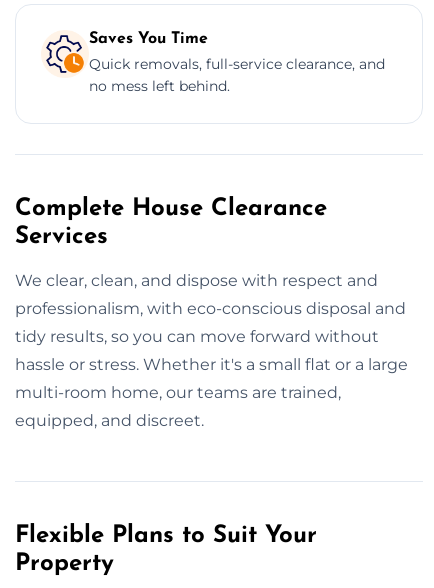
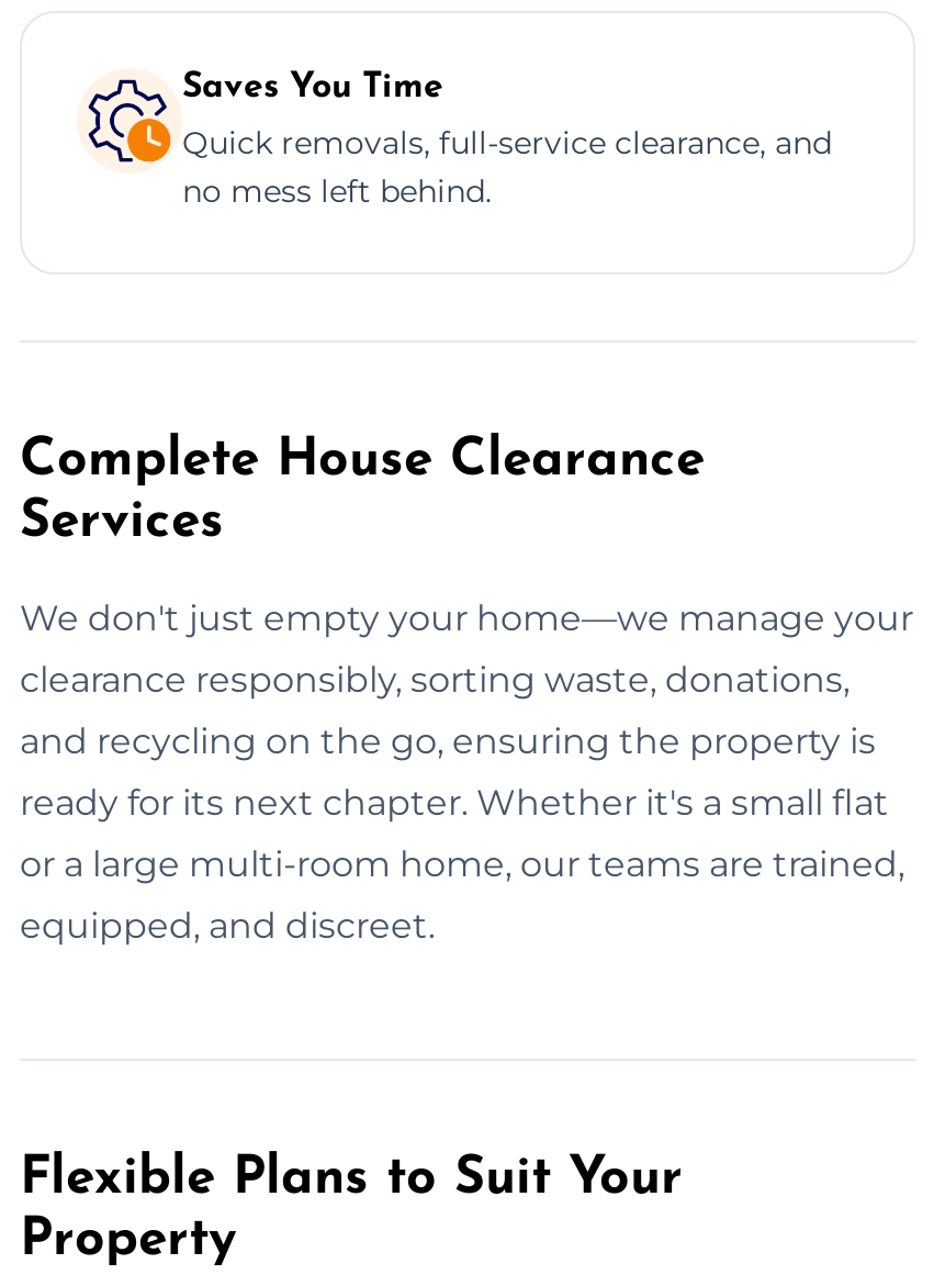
[15,271,378,290] We clear, clean, and dispose with respect and -> [20,597,913,638] We don't just empty your home—we manage your
[15,299,406,318] professionalism, with eco-conscious disposal and -> [20,658,850,700] clearance responsibly, sorting waste, donations,
[15,327,379,346] tidy results, so you can move forward without -> [20,720,876,761] and recycling on the go, ensuring the property is
[15,355,408,374] hassle or stress. Whether it's a small flat or a large -> [20,781,889,823] ready for its next chapter. Whether it's a small flat
[15,383,341,402] multi-room home, our teams are trained, -> [20,843,904,884] or a large multi-room home, our teams are trained,

